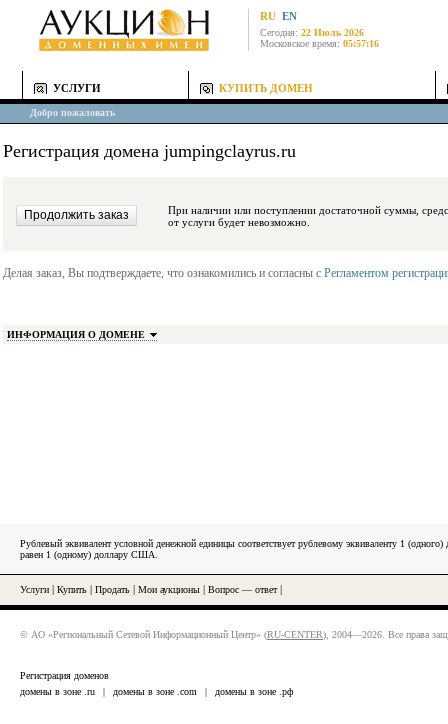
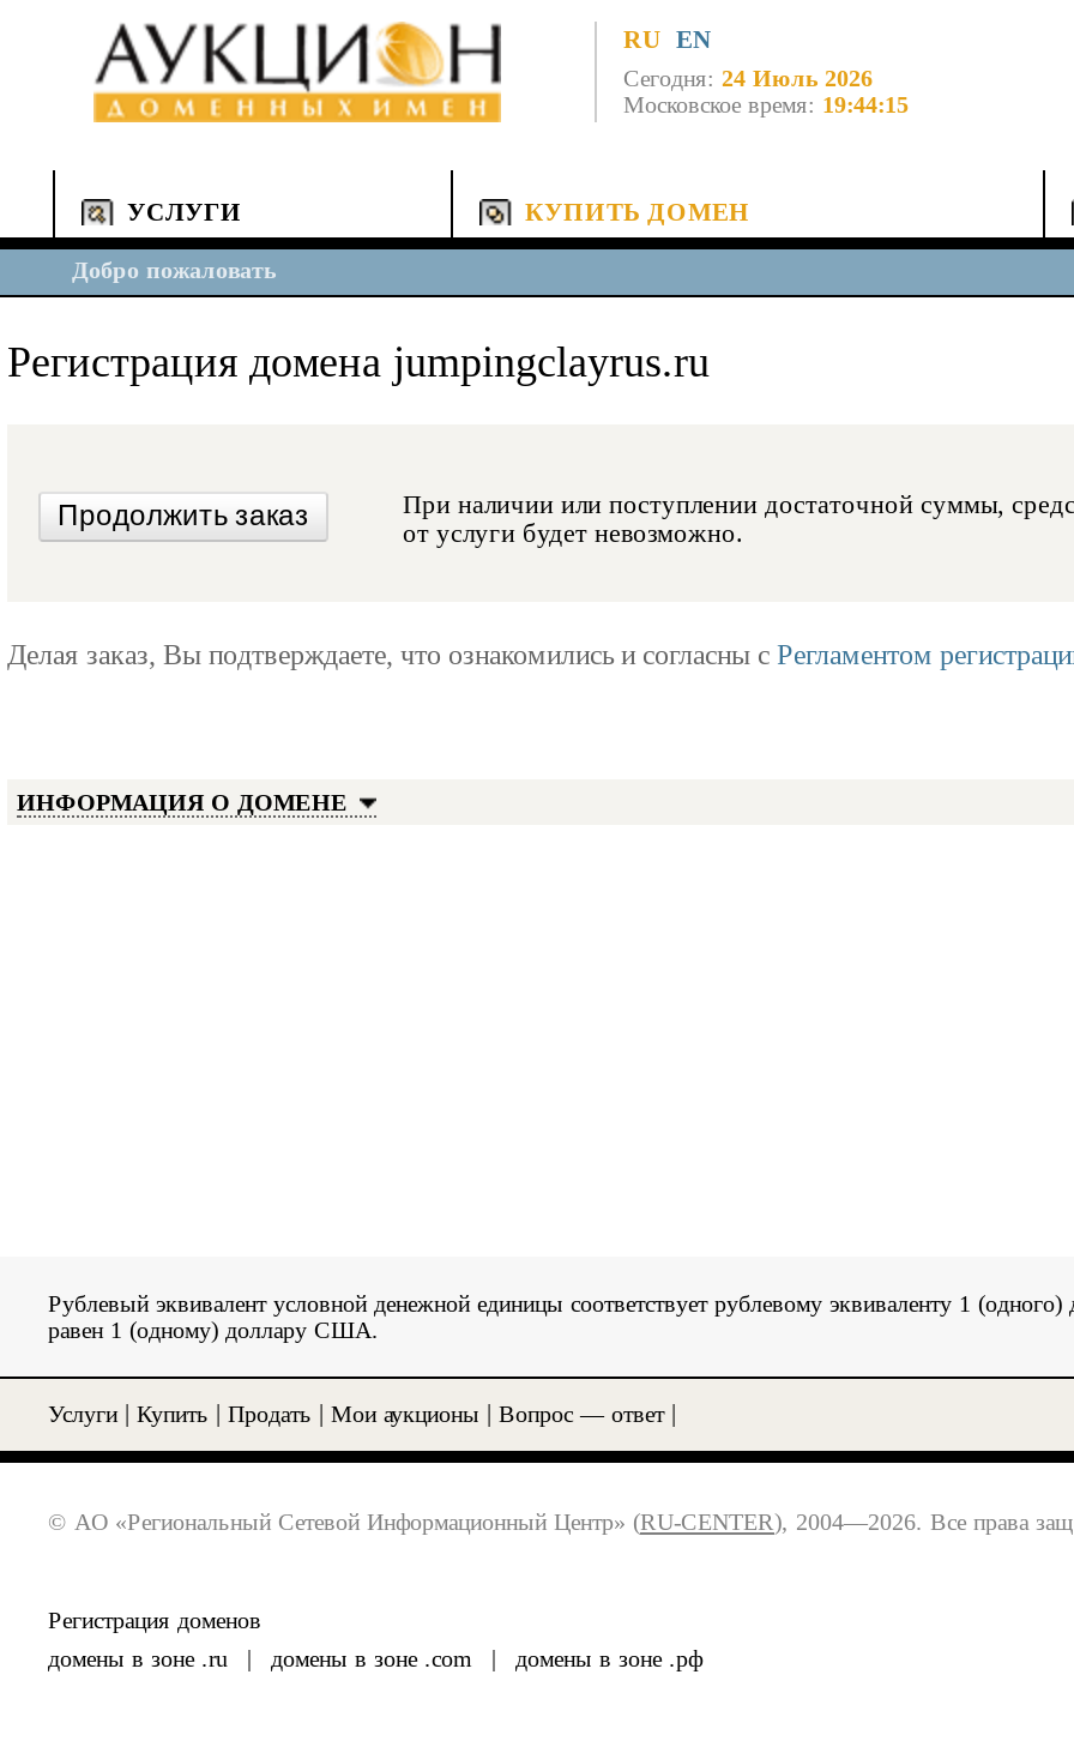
[260,27,364,38] Сегодня: 22 Июль 2026 -> [623,65,873,91] Сегодня: 24 Июль 2026
[260,38,379,49] Московское время: 05:57:16 -> [623,91,909,118] Московское время: 19:44:15

